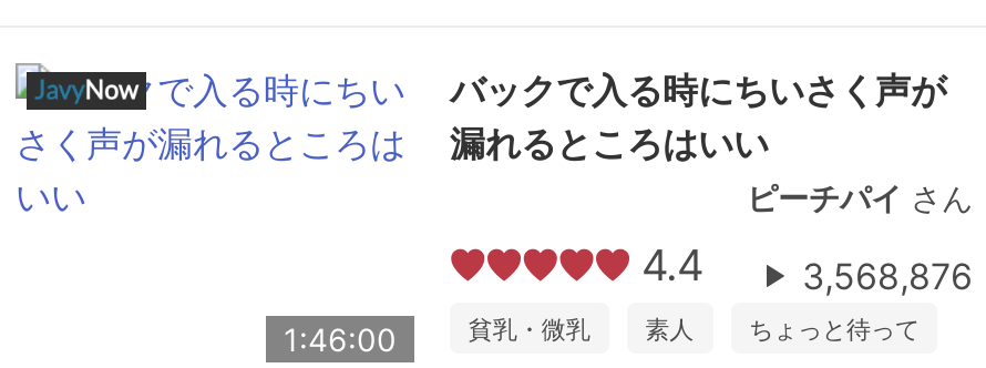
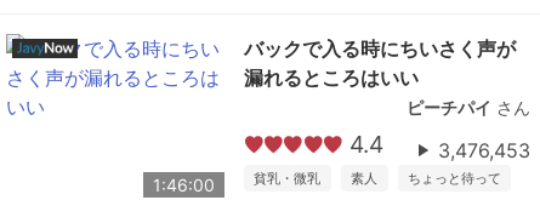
[802,254,973,298] 3,568,876 -> [438,138,530,162] 3,476,453

